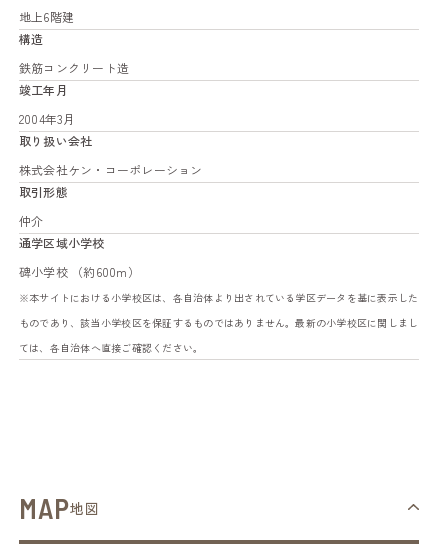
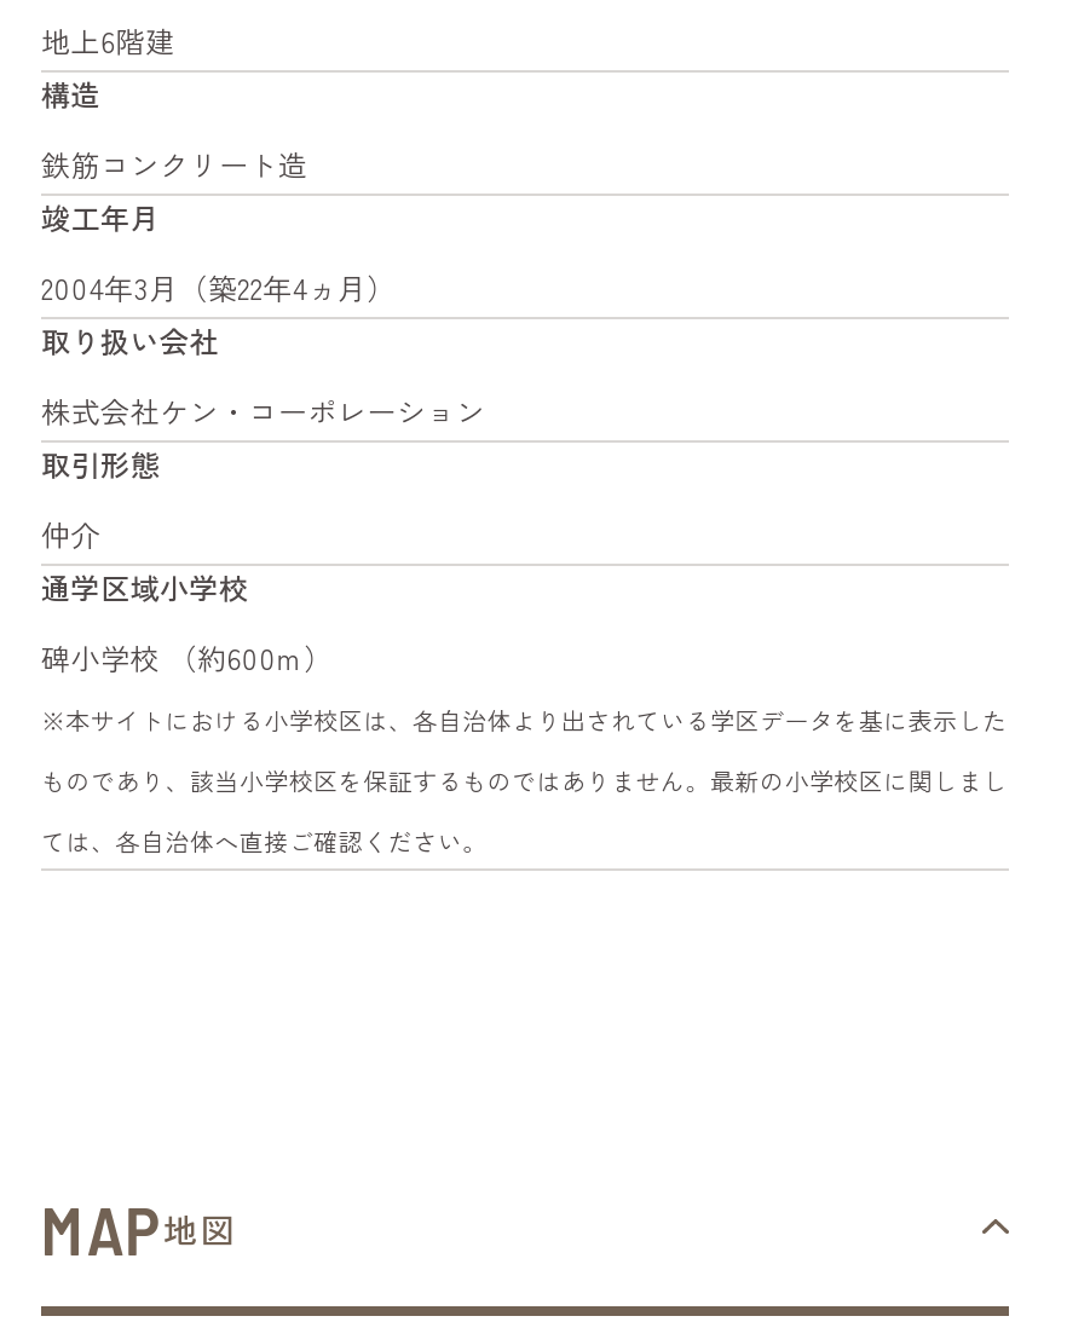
[19,110,76,127] 2004年3月 -> [41,266,396,307] 2004年3月（築22年4ヵ月）

